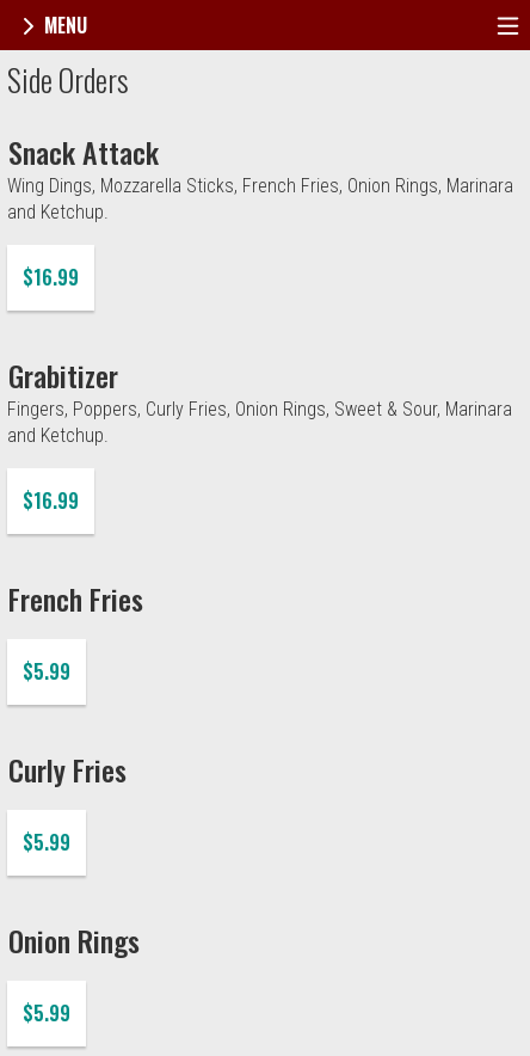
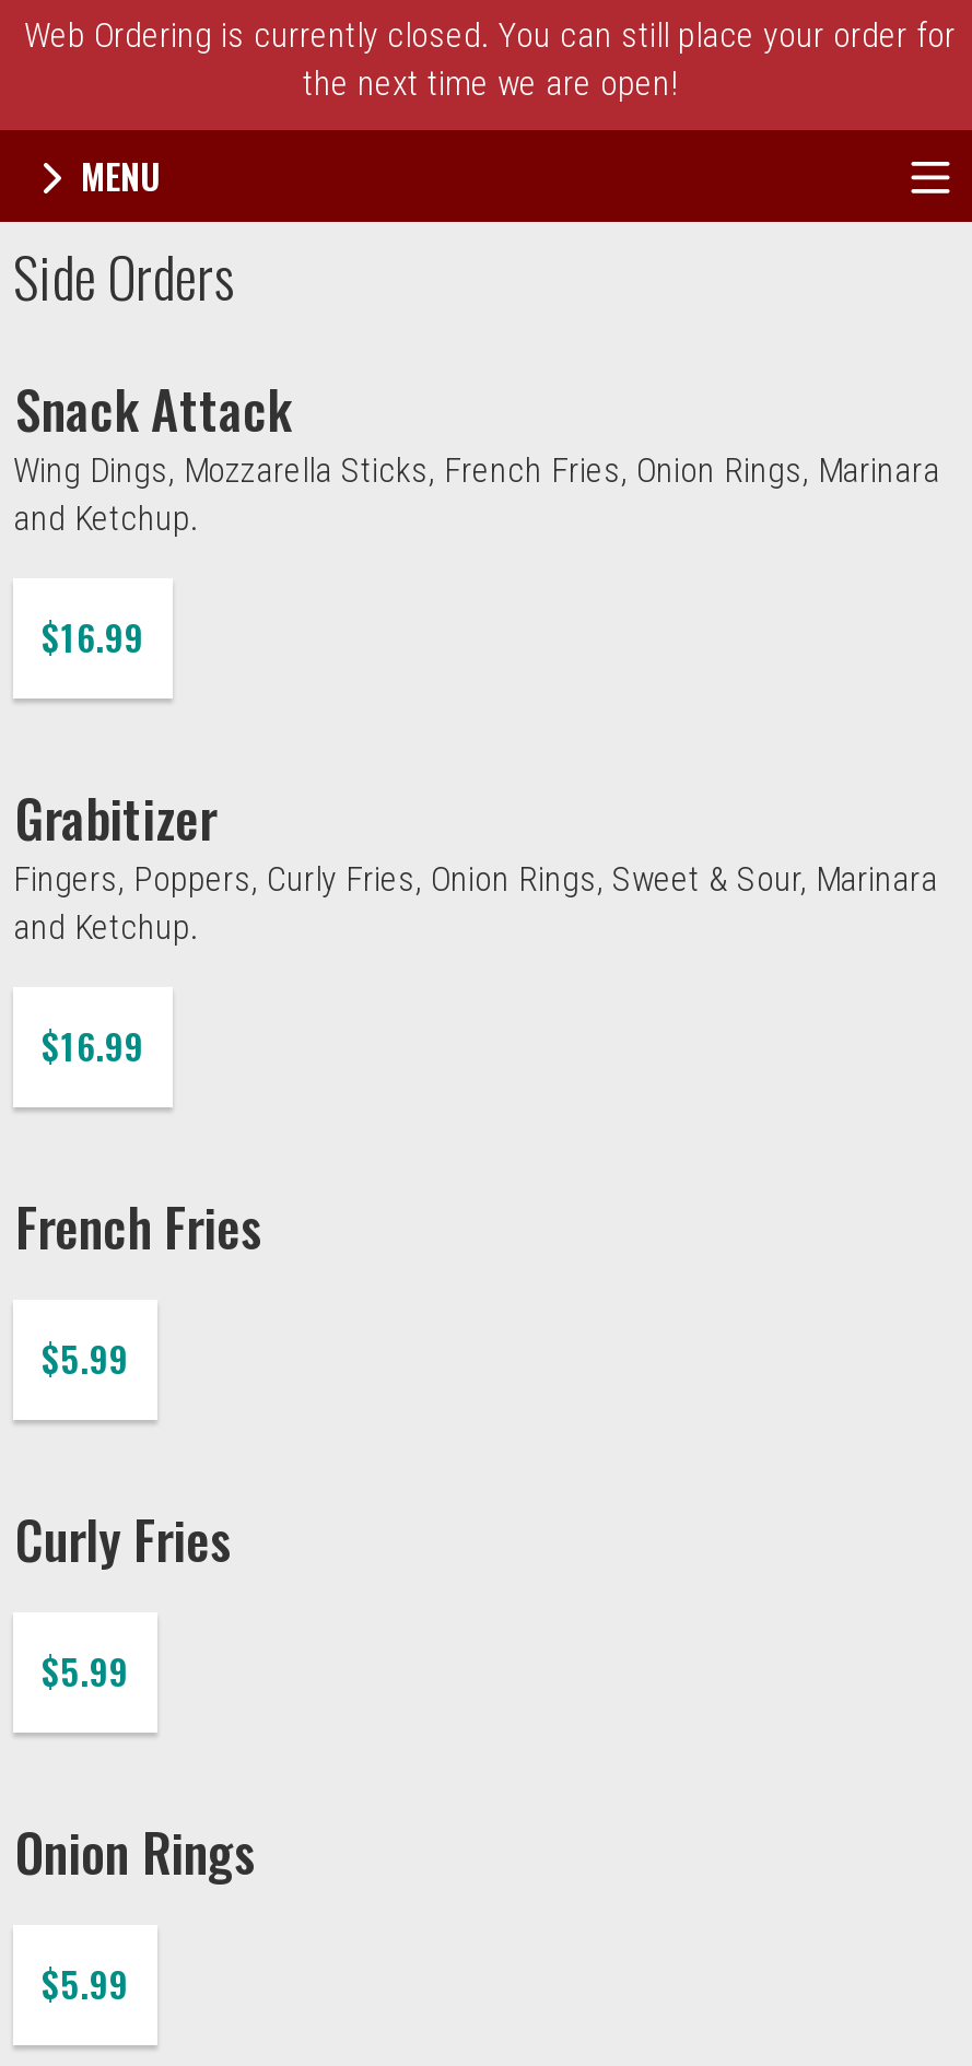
none -> [24,14,956,104] Web Ordering is currently closed. You can still place your order for | the next time we are open!

